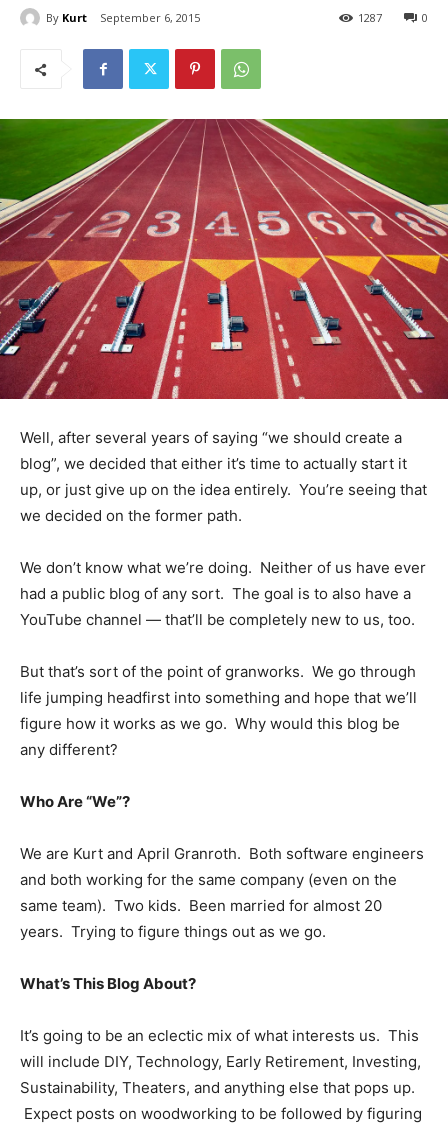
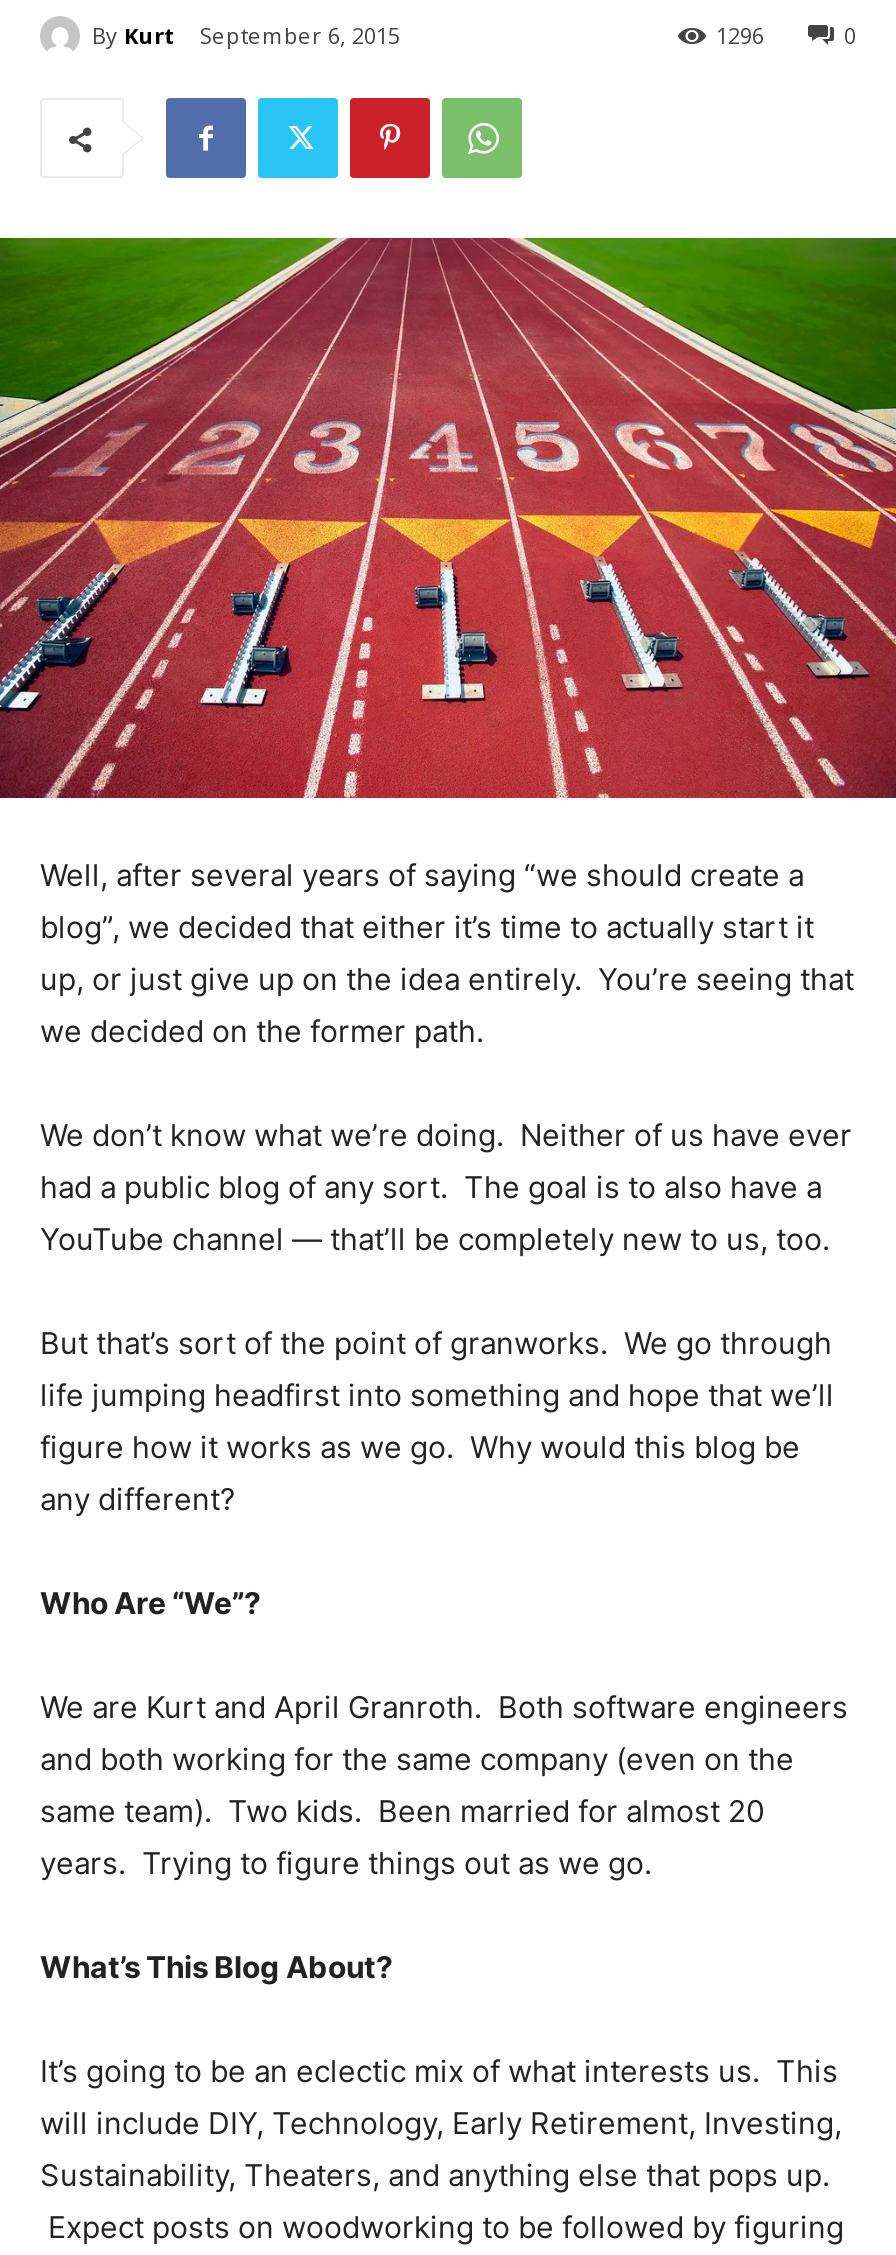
[358,10,382,25] 1287 -> [716,20,764,50] 1296

